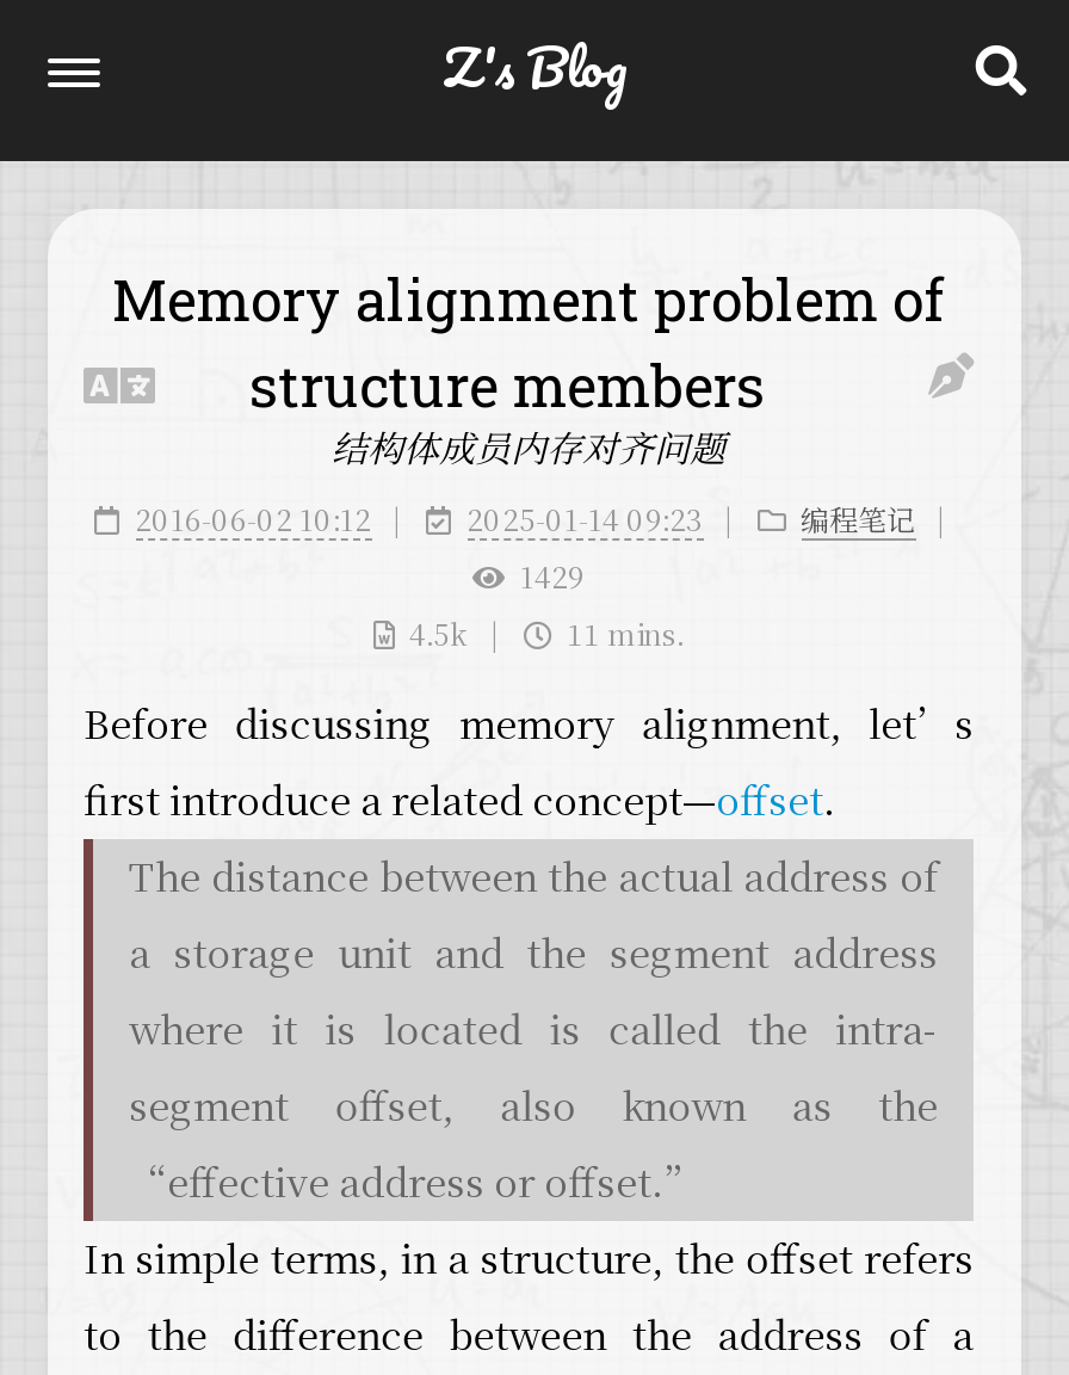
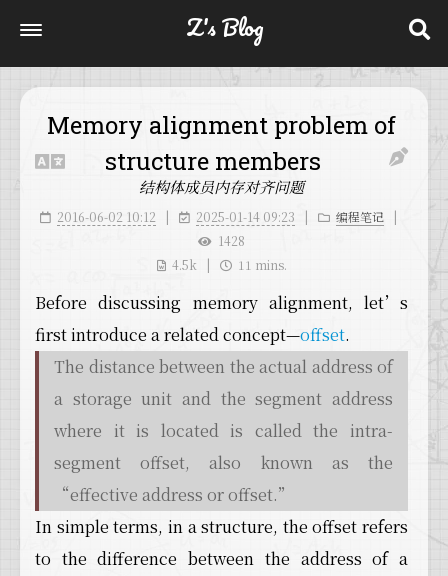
[520,555,585,596] 1429 -> [218,232,245,249] 1428

